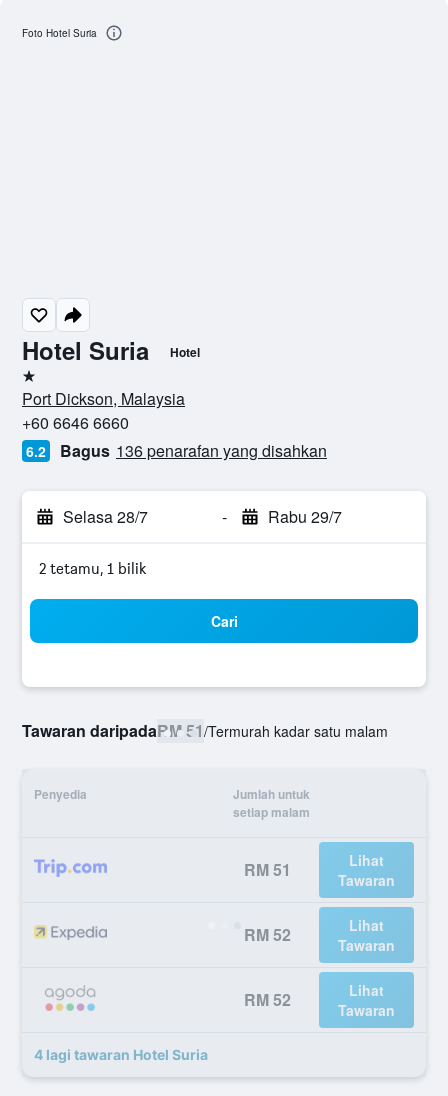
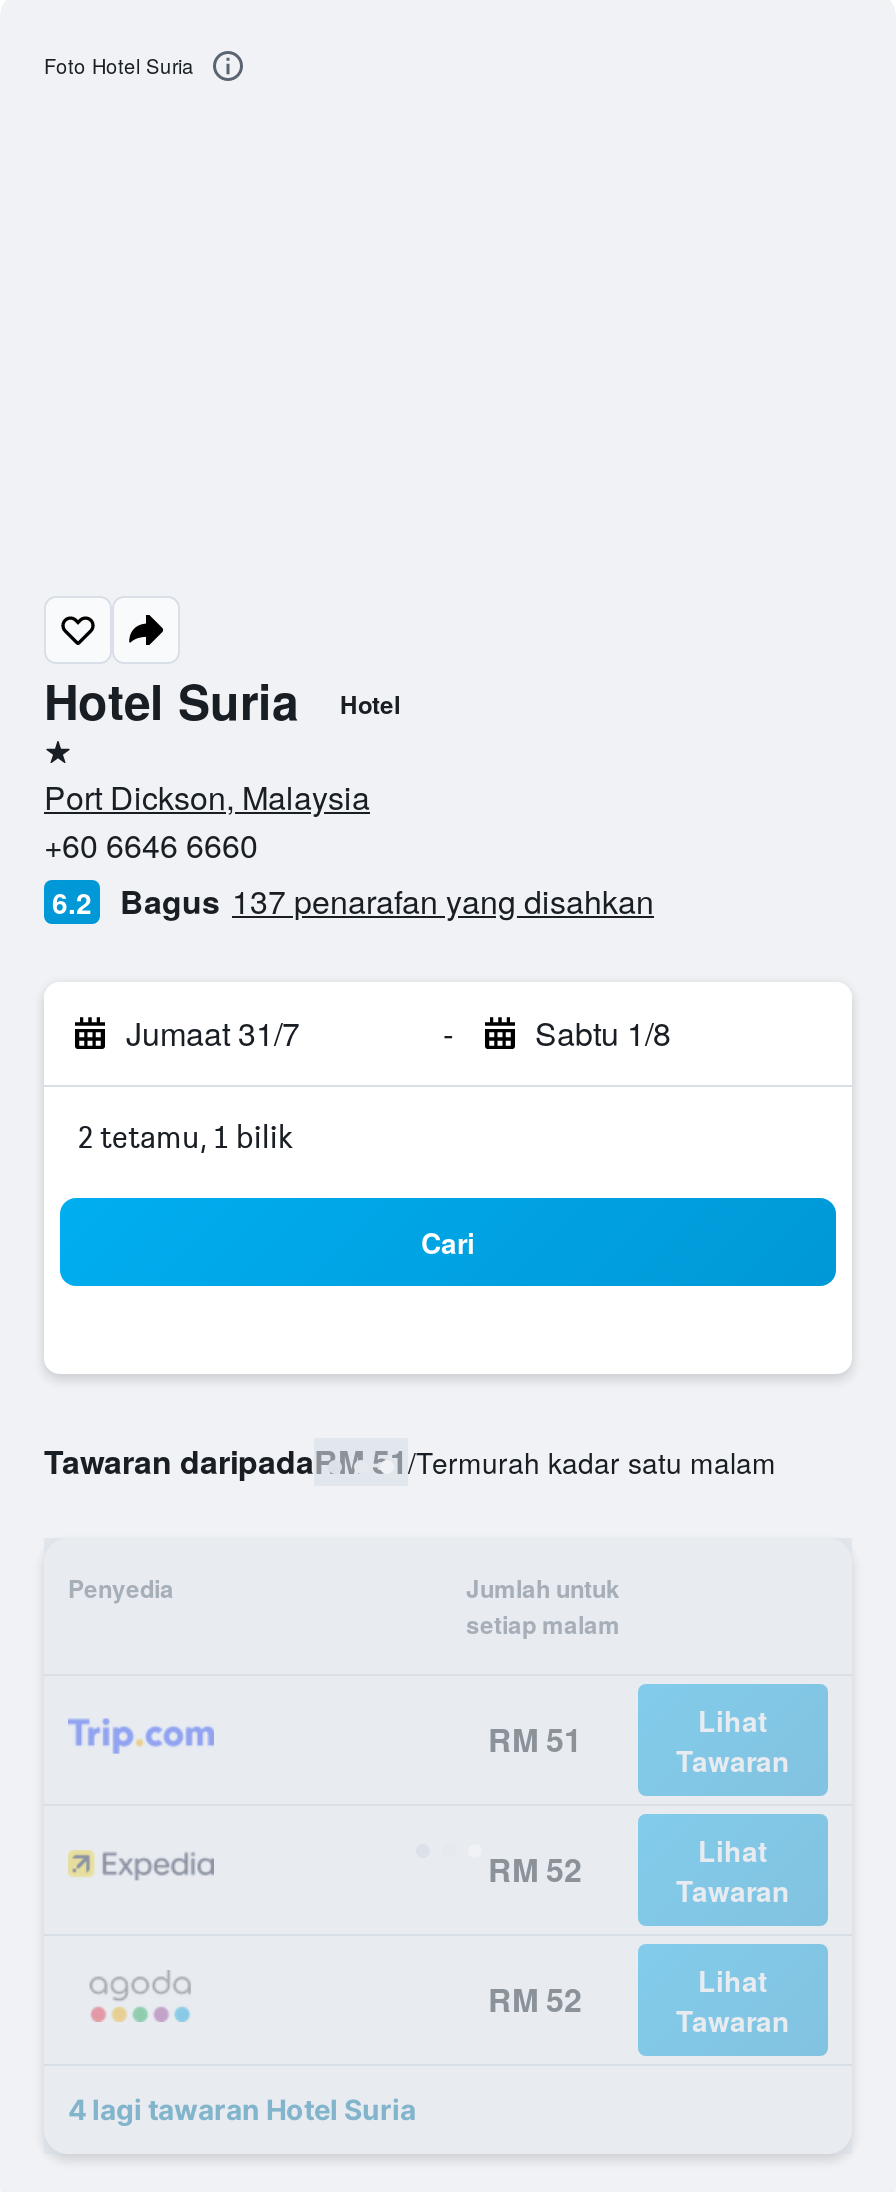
[60,439,327,462] Bagus 136 penarafan yang disahkan -> [120,878,654,924] Bagus 137 penarafan yang disahkan
[63,505,148,528] Selasa 28/7 -> [126,1010,300,1056] Jumaat 31/7
[267,505,341,528] Rabu 29/7 -> [535,1010,671,1056] Sabtu 1/8

